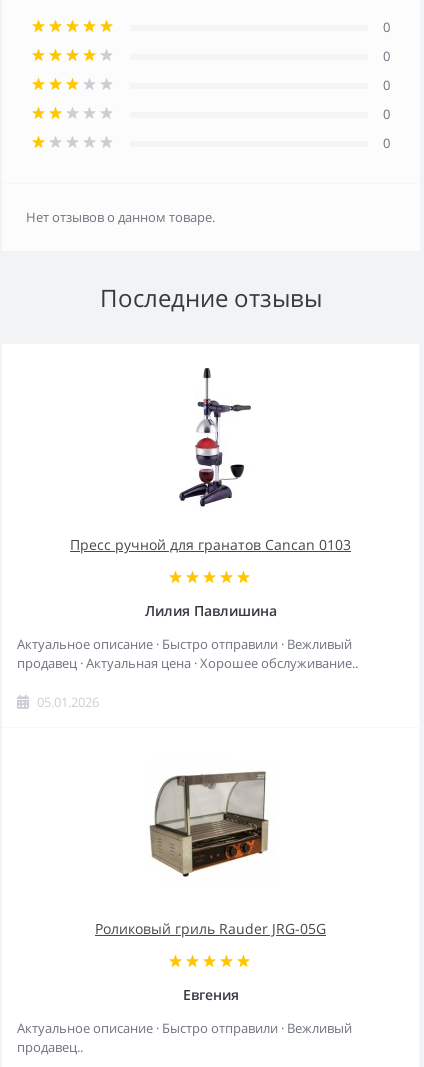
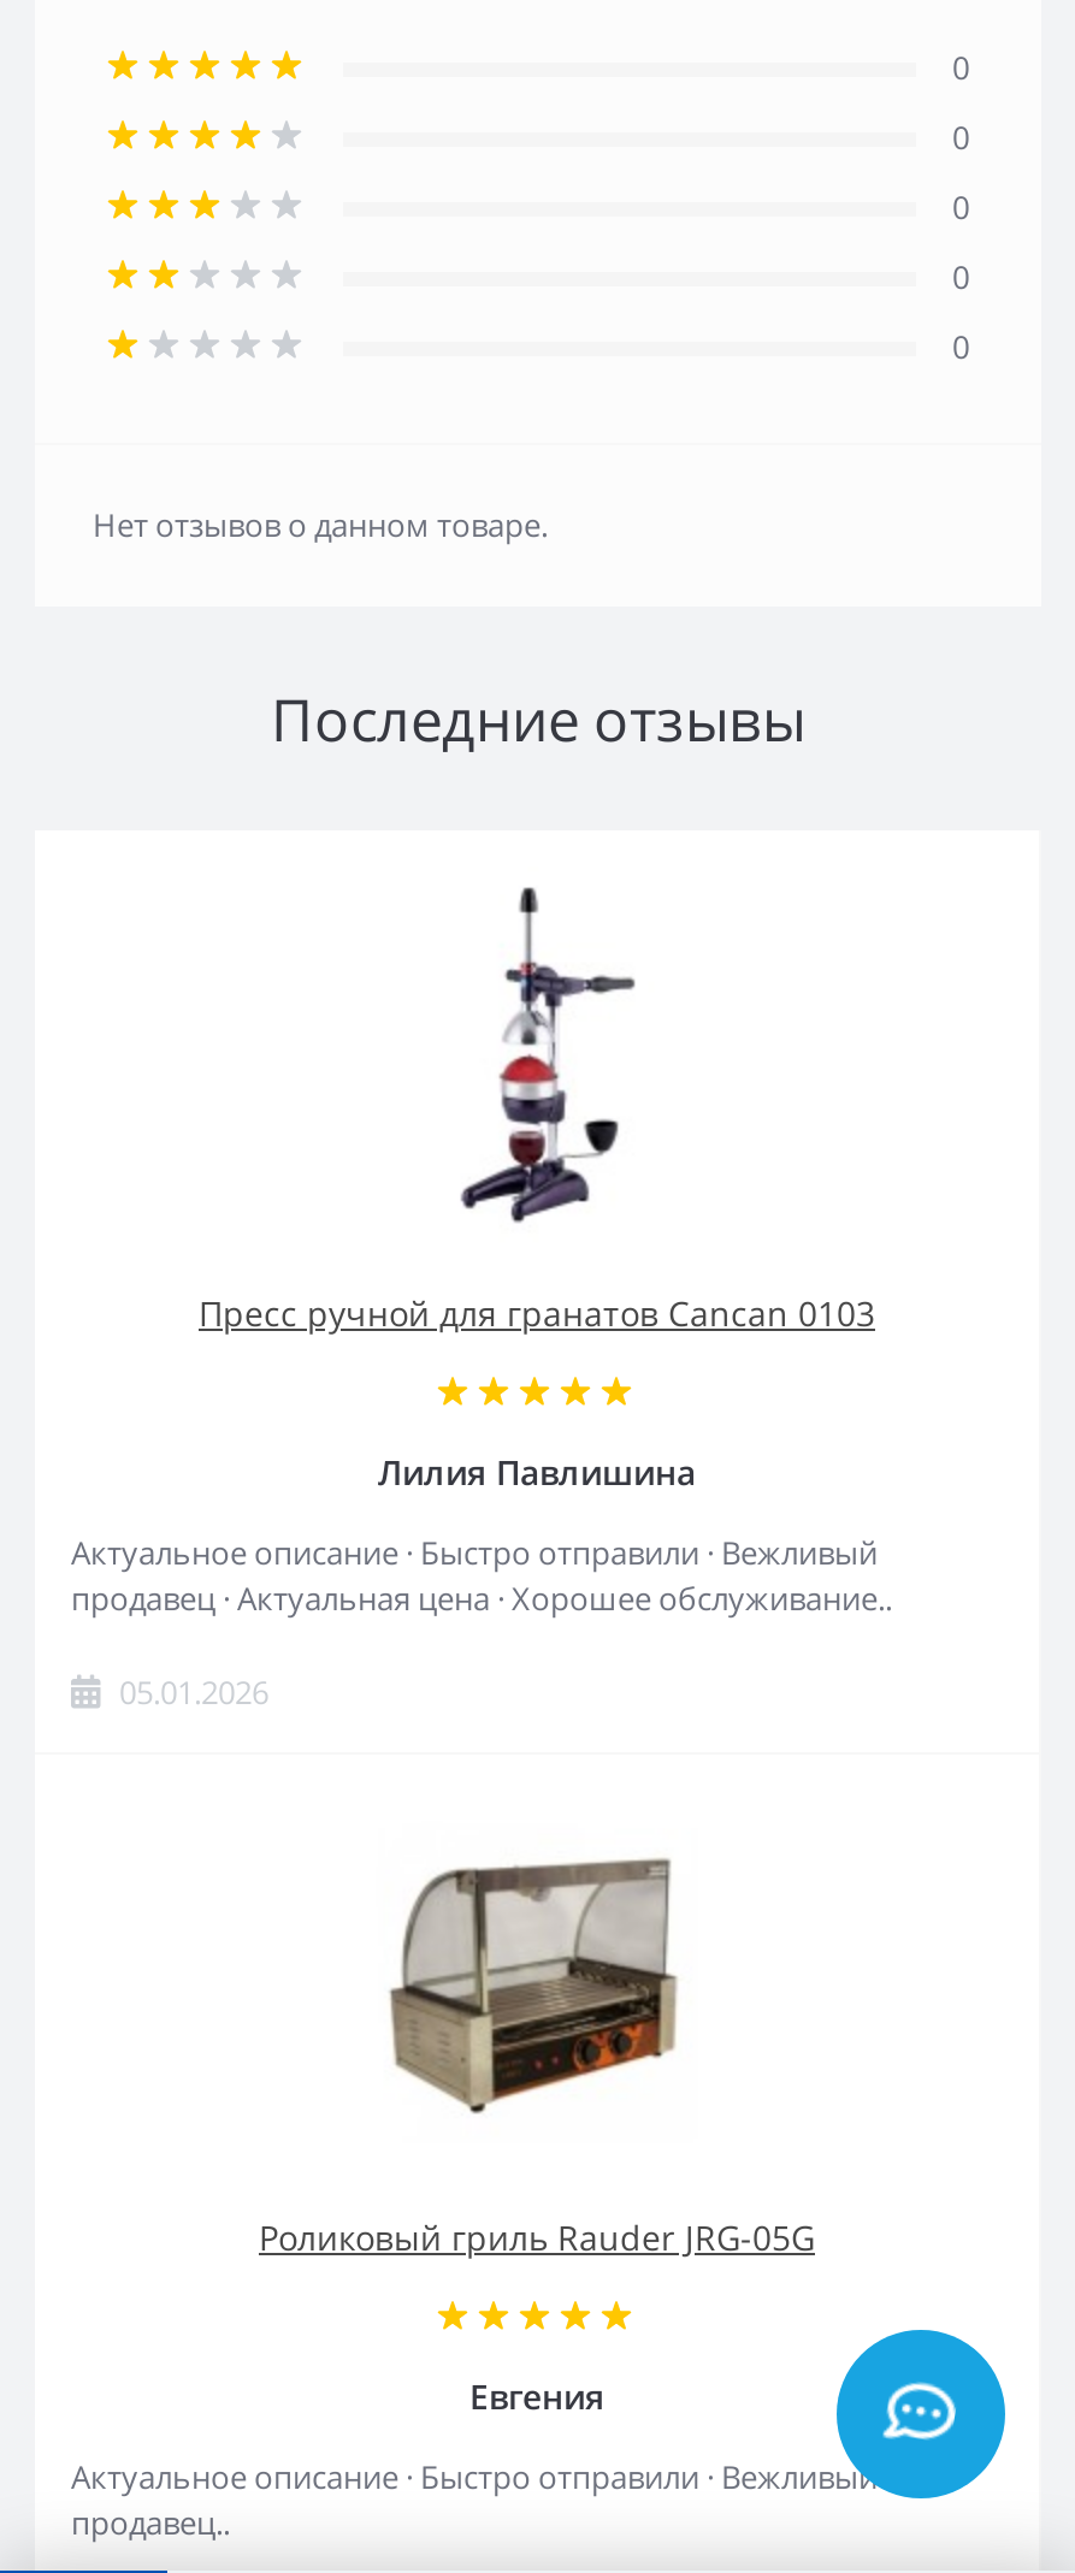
none -> [834,2327,1008,2501] [image]

